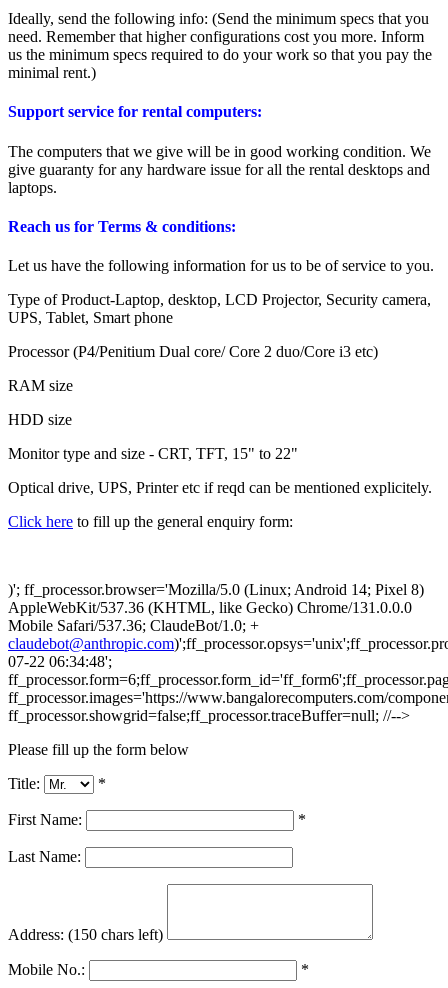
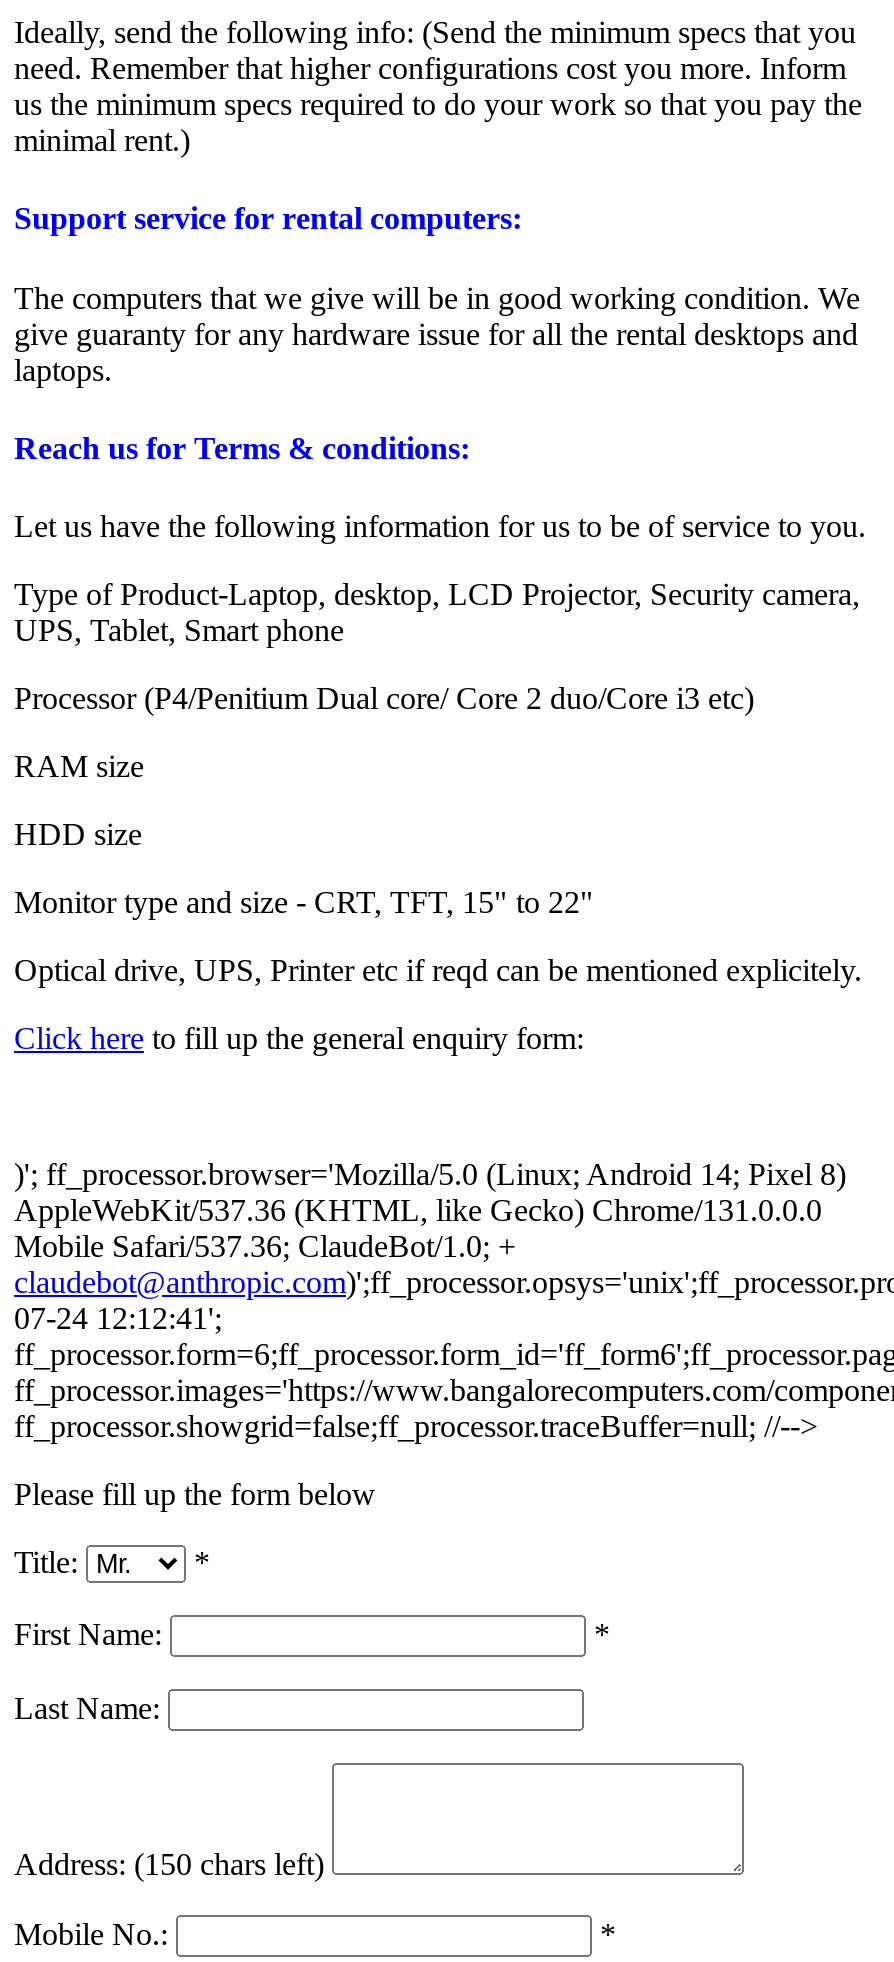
[8,653,112,670] 07-22 06:34:48'; -> [14,1301,222,1335] 07-24 12:12:41';

